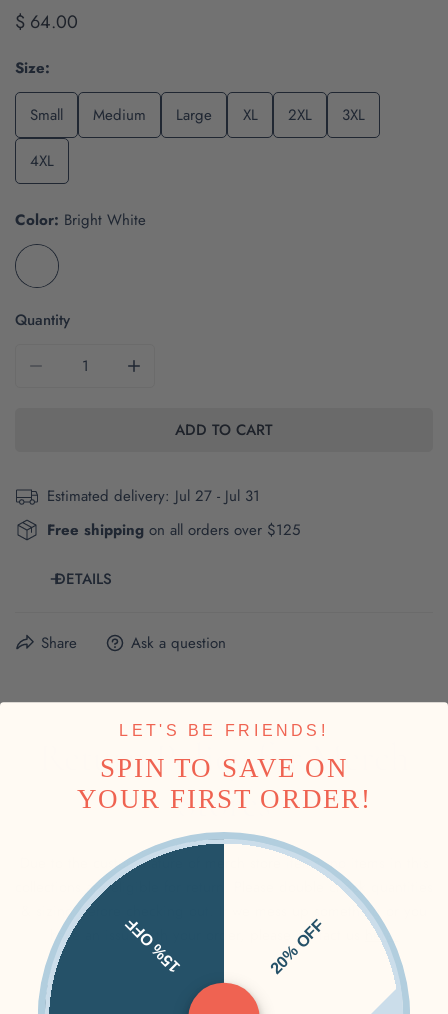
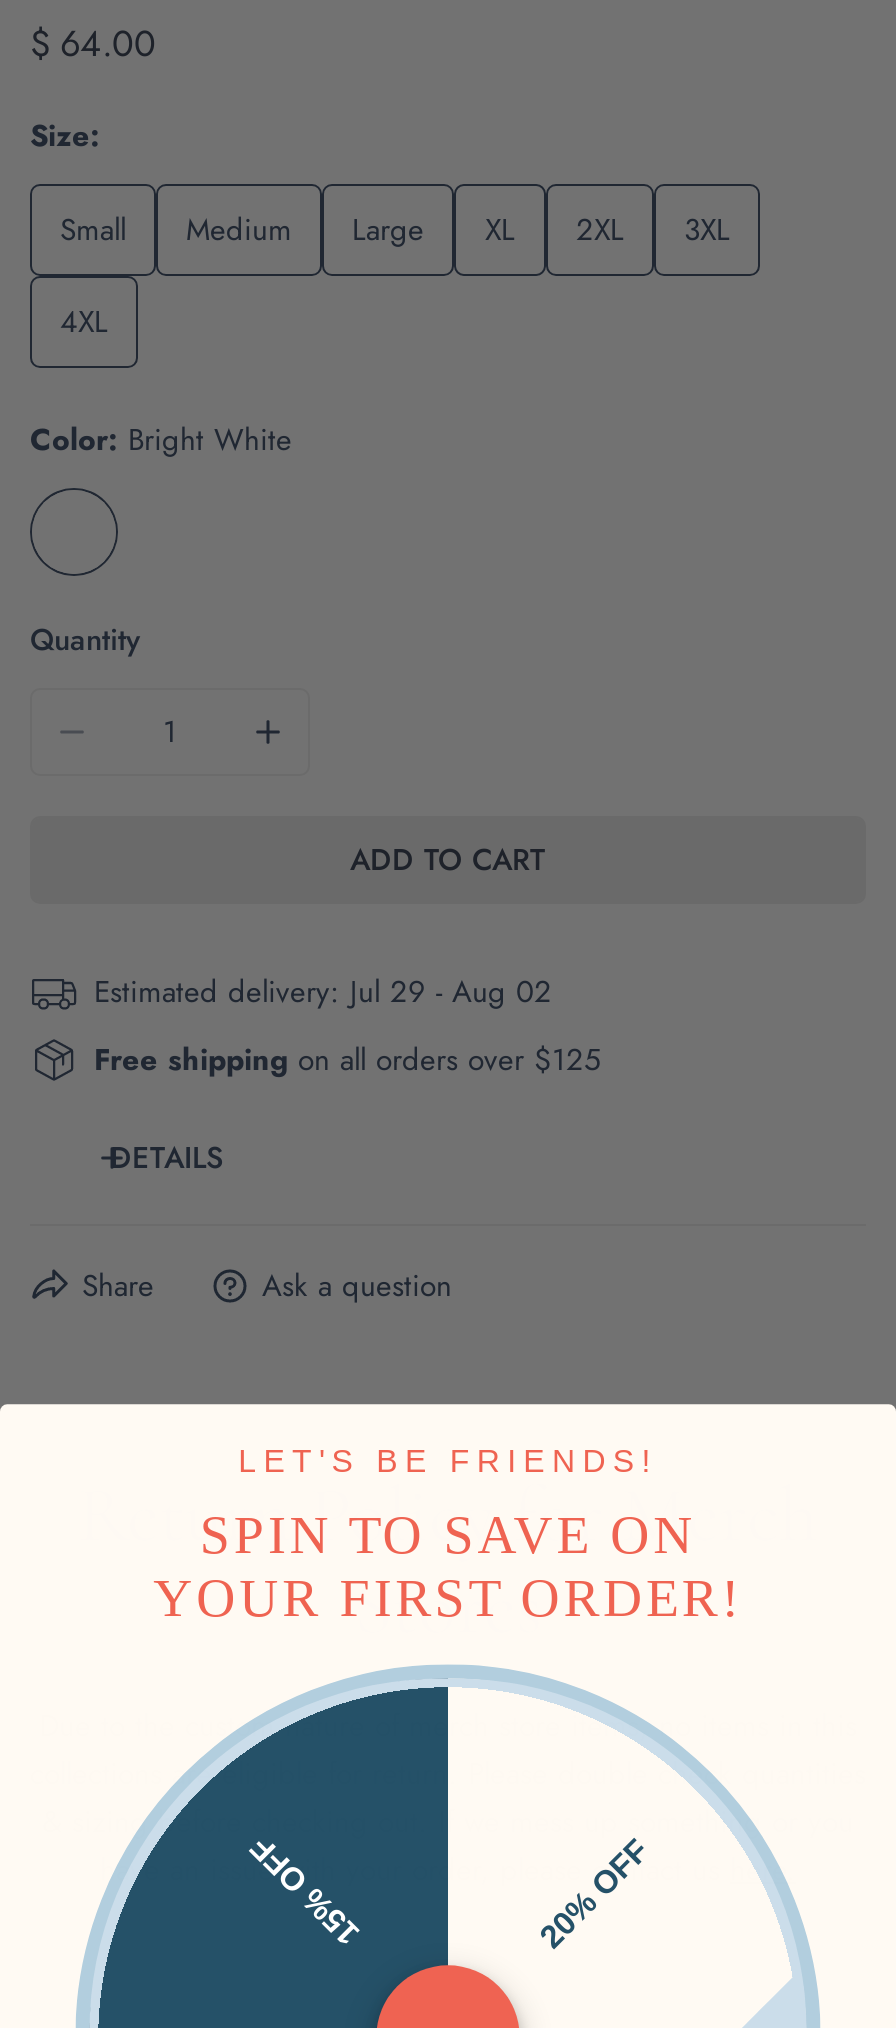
[47,485,260,507] Estimated delivery: Jul 27 - Jul 31 -> [94,970,552,1014] Estimated delivery: Jul 29 - Aug 02

